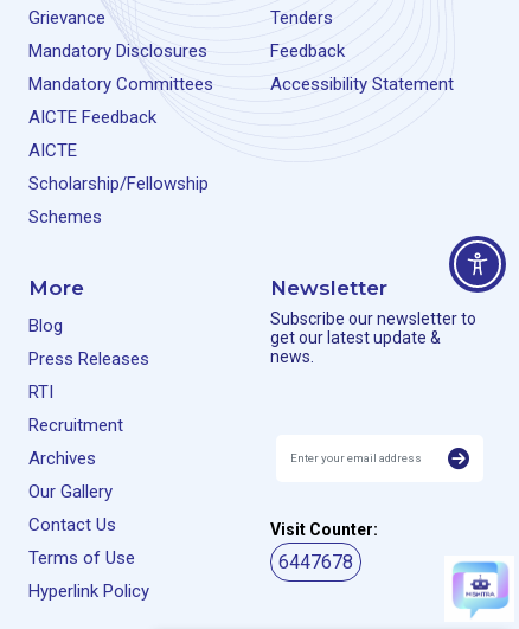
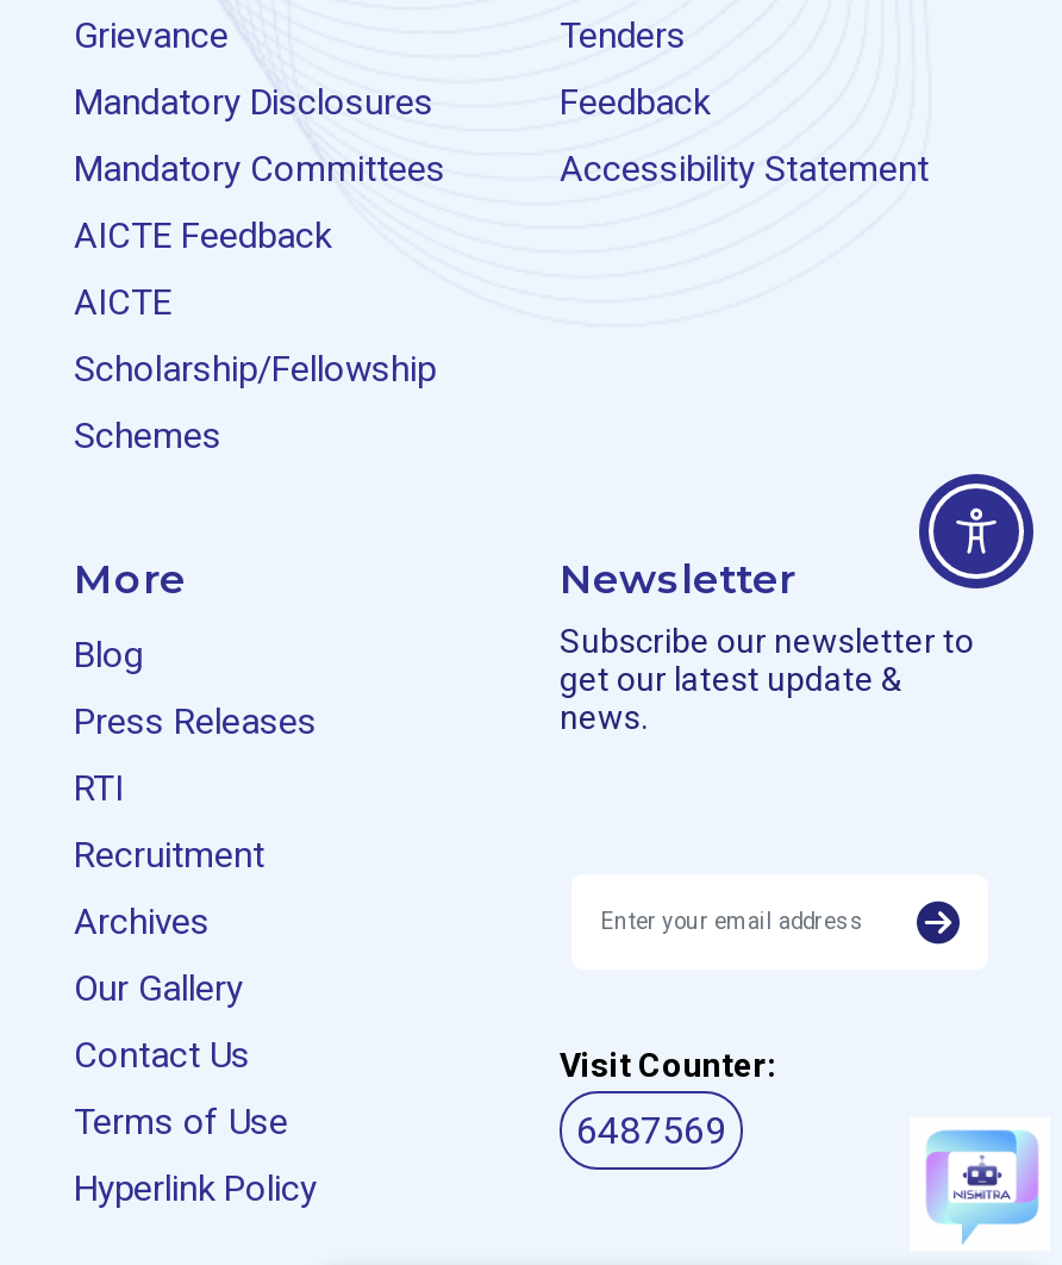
[278,551,353,573] 6447678 -> [576,1107,726,1153] 6487569

